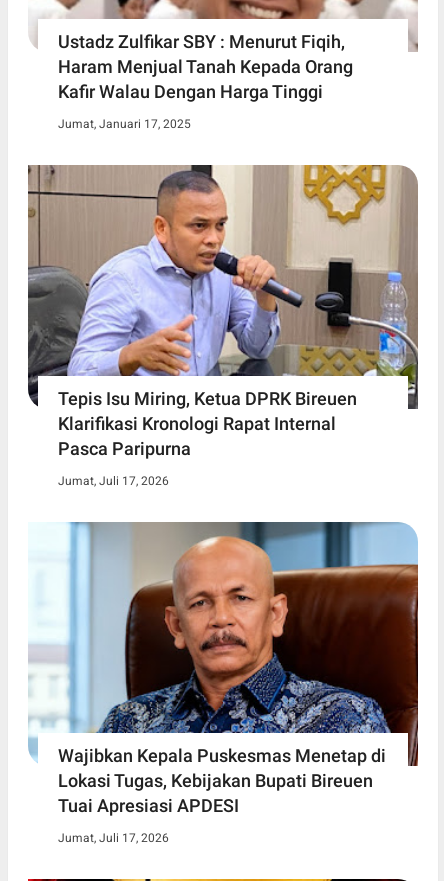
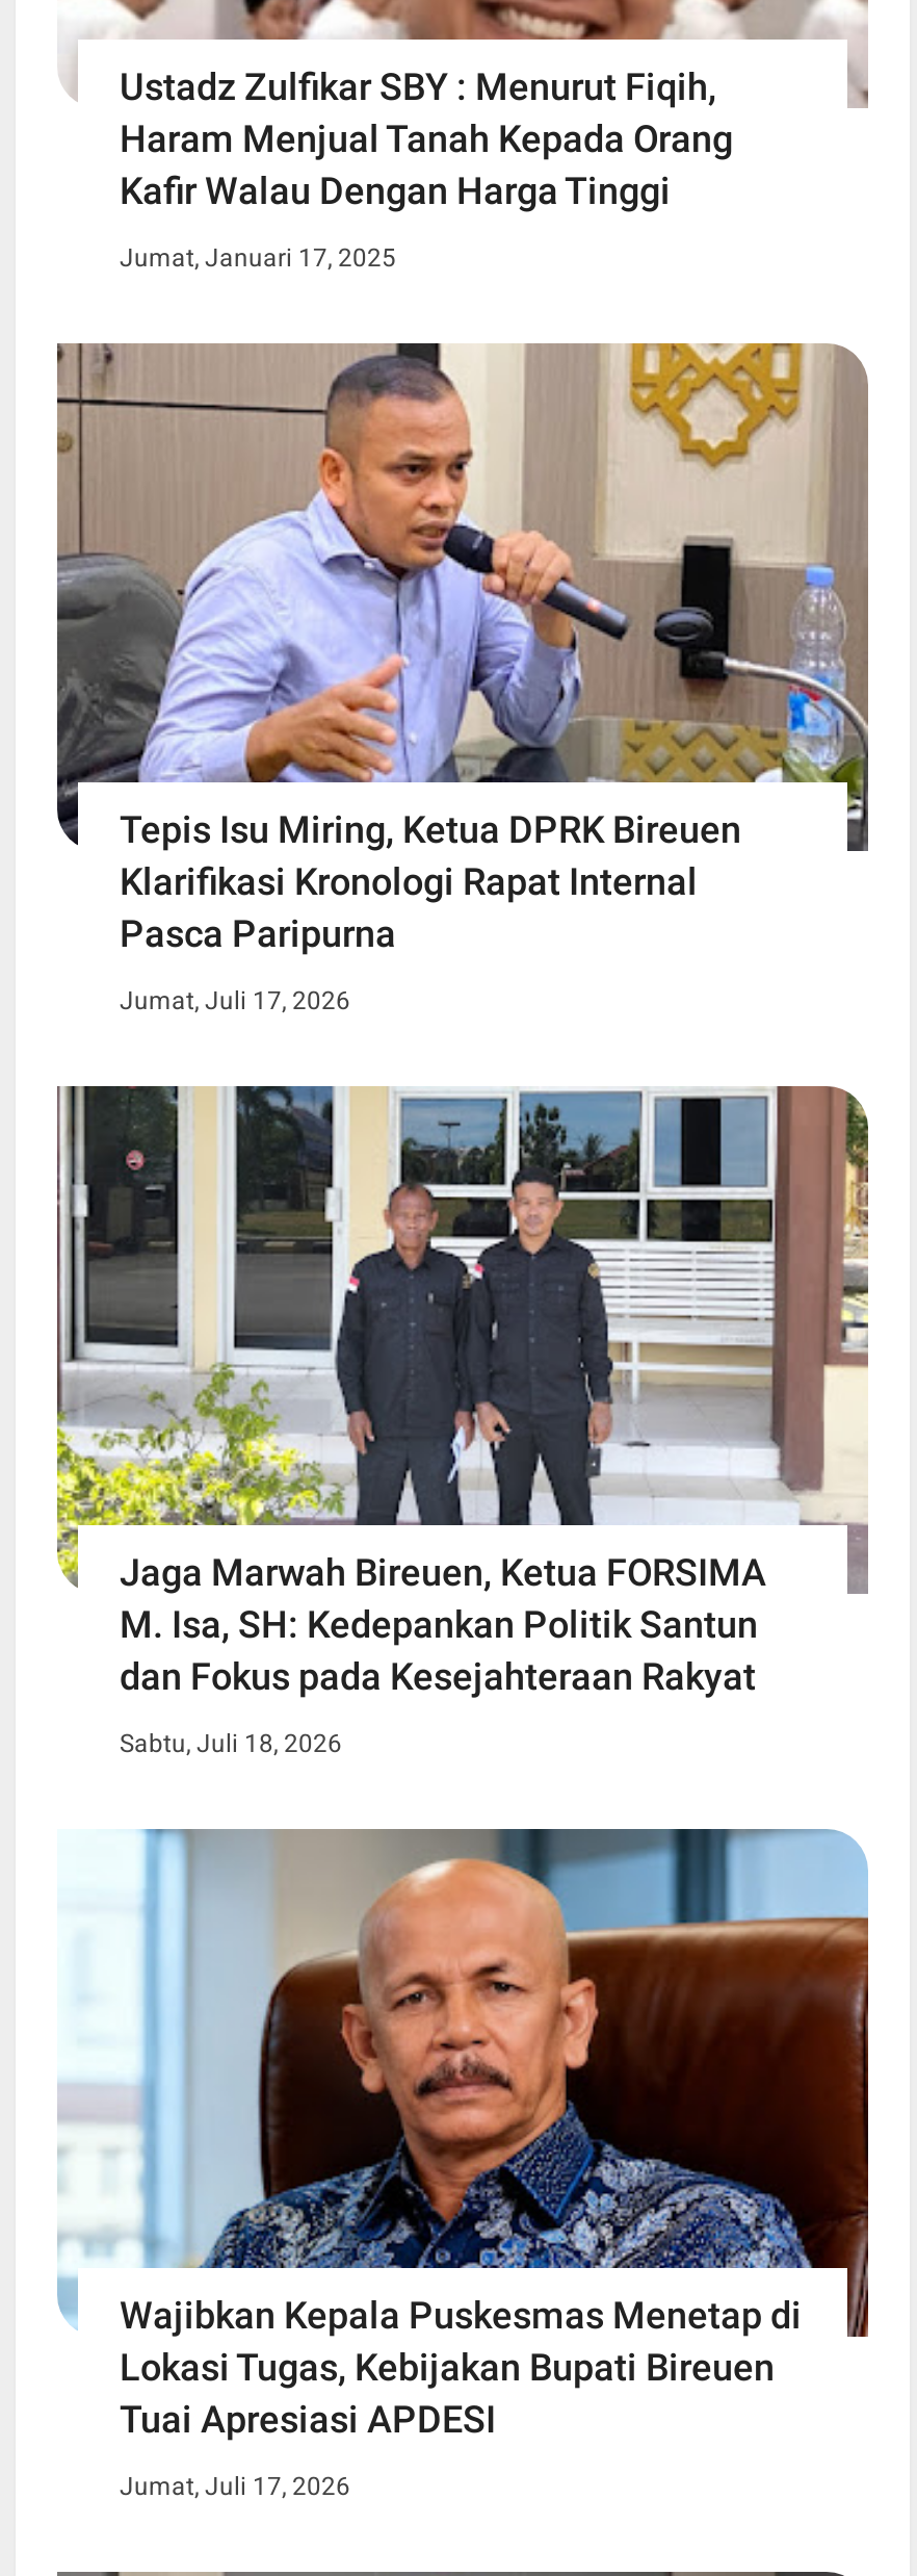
none -> [55,1086,868,1758] [image] | Jaga Marwah Bireuen, Ketua FORSIMA | M. Isa, SH: Kedepankan Politik Santun | dan Fokus pada Kesejahteraan Rakyat | Sabtu, Juli 18, 2026

